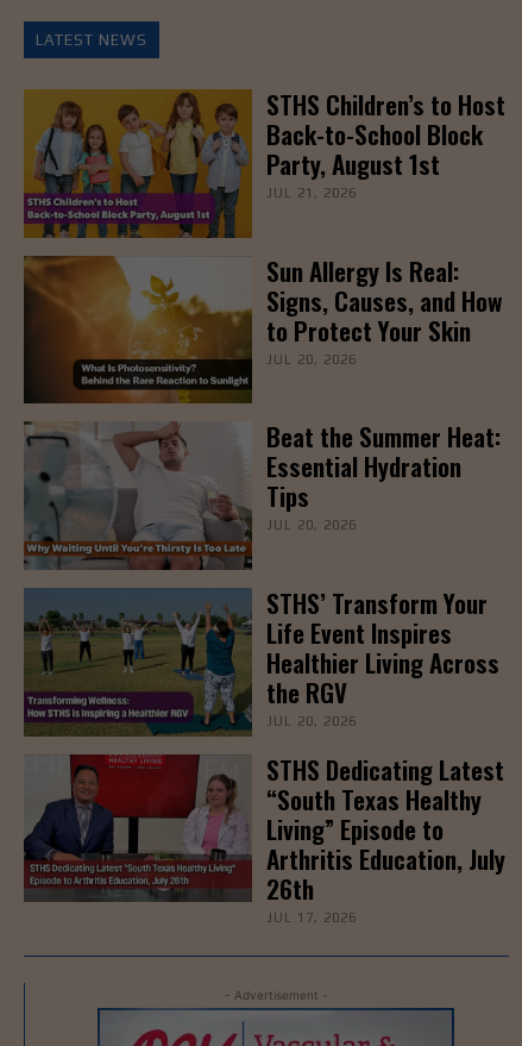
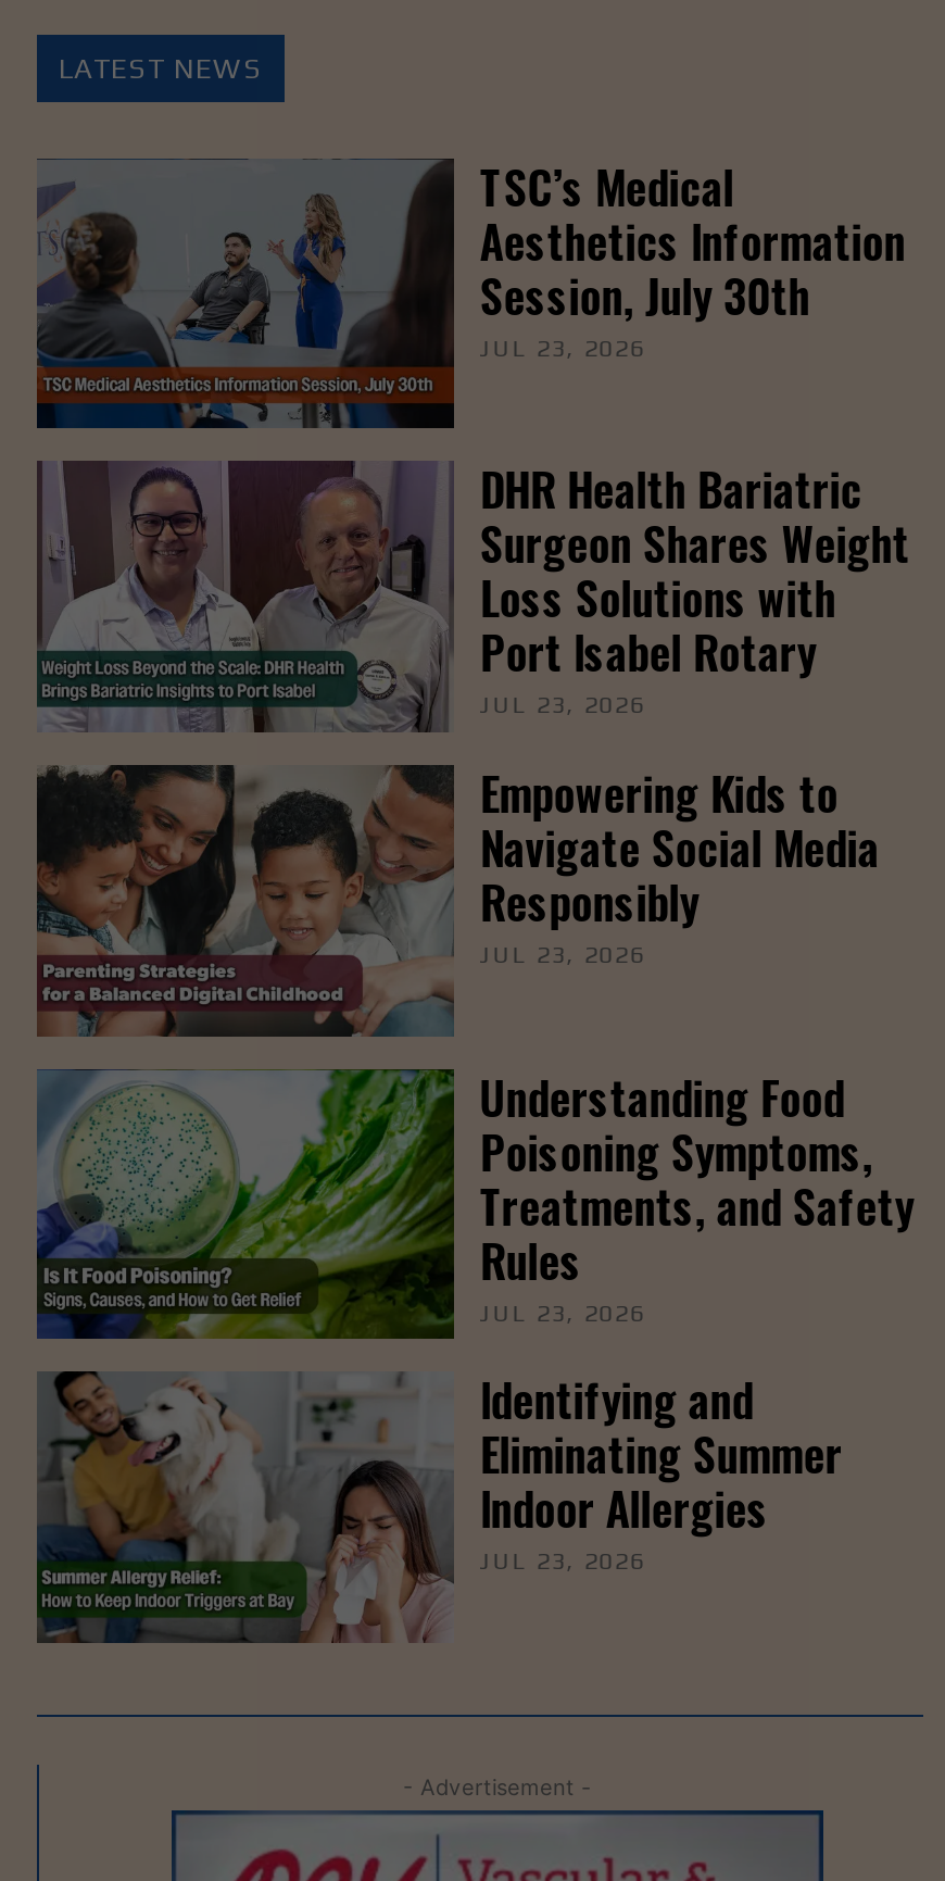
[23,86,505,239] [image] | STHS Children’s to Host | Back-to-School Block | Party, August 1st | JUL 21, 2026 -> [35,151,905,431] [image] | TSC’s Medical | Aesthetics Information | Session, July 30th | JUL 23, 2026
[24,252,503,405] [image] | Sun Allergy Is Real: | Signs, Causes, and How | to Protect Your Skin | JUL 20, 2026 -> [37,454,910,733] [image] | DHR Health Bariatric | Surgeon Shares Weight | Loss Solutions with | Port Isabel Rotary | JUL 23, 2026
[23,418,500,571] [image] | Beat the Summer Heat: | Essential Hydration | Tips | JUL 20, 2026 -> [35,758,879,1038] [image] | Empowering Kids to | Navigate Social Media | Responsibly | JUL 23, 2026
[23,584,499,738] [image] | STHS’ Transform Your | Life Event Inspires | Healthier Living Across | the RGV | JUL 20, 2026 -> [35,1061,914,1342] [image] | Understanding Food | Poisoning Symptoms, | Treatments, and Safety | Rules | JUL 23, 2026
[23,750,505,924] [image] | STHS Dedicating Latest | “South Texas Healthy | Living” Episode to | Arthritis Education, July | 26th | JUL 17, 2026 -> [35,1365,842,1644] [image] | Identifying and | Eliminating Summer | Indoor Allergies | JUL 23, 2026

